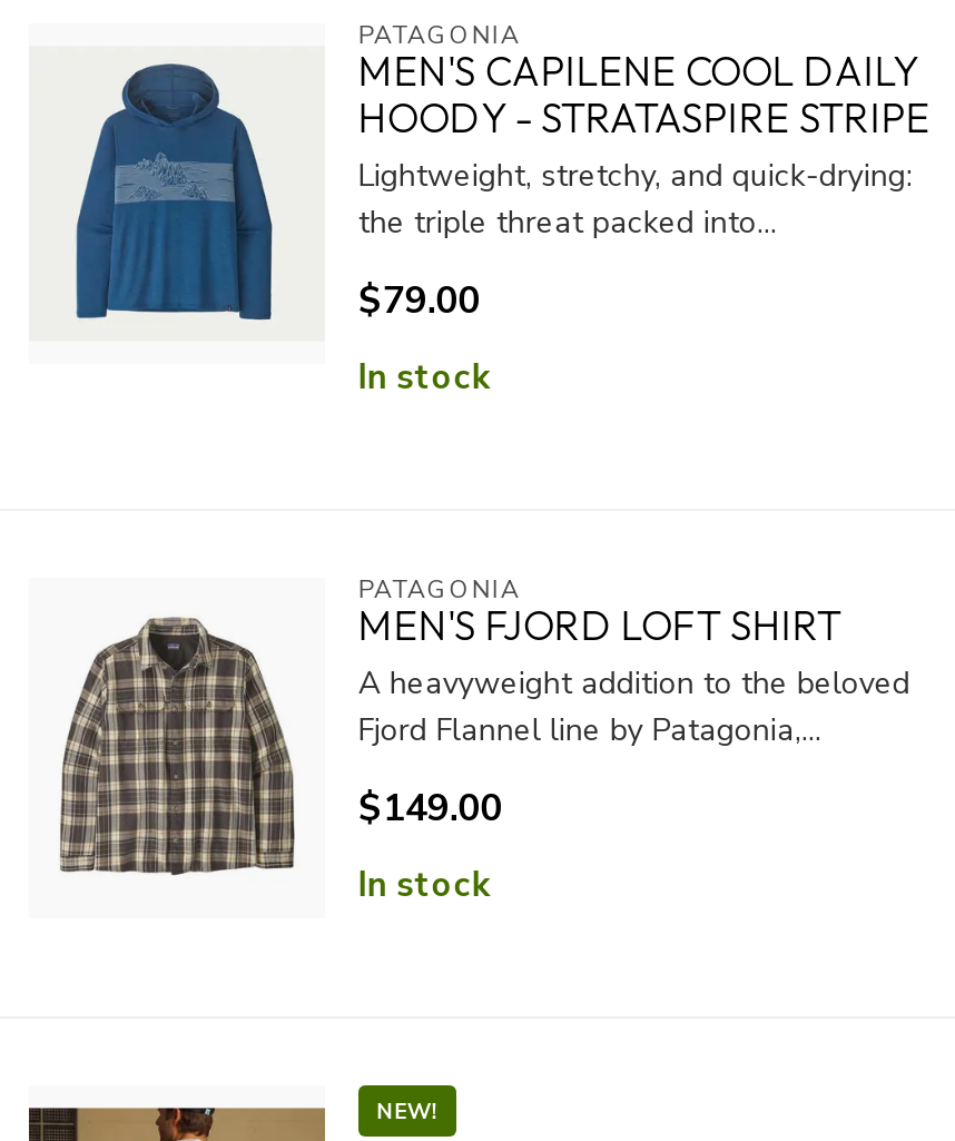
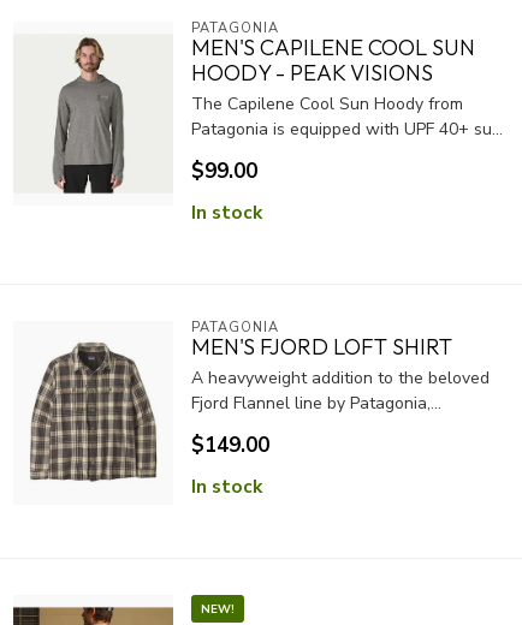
[73,46,930,342] [image] | MEN'S CAPILENE COOL DAILY | HOODY - STRATASPIRE STRIPE | Lightweight, stretchy, and quick-drying: | the triple threat packed into... -> [38,34,503,195] [image] | MEN'S CAPILENE COOL SUN | HOODY - PEAK VISIONS | The Capilene Cool Sun Hoody from | Patagonia is equipped with UPF 40+ su...
[358,275,480,326] $79.00 -> [191,157,257,185] $99.00

